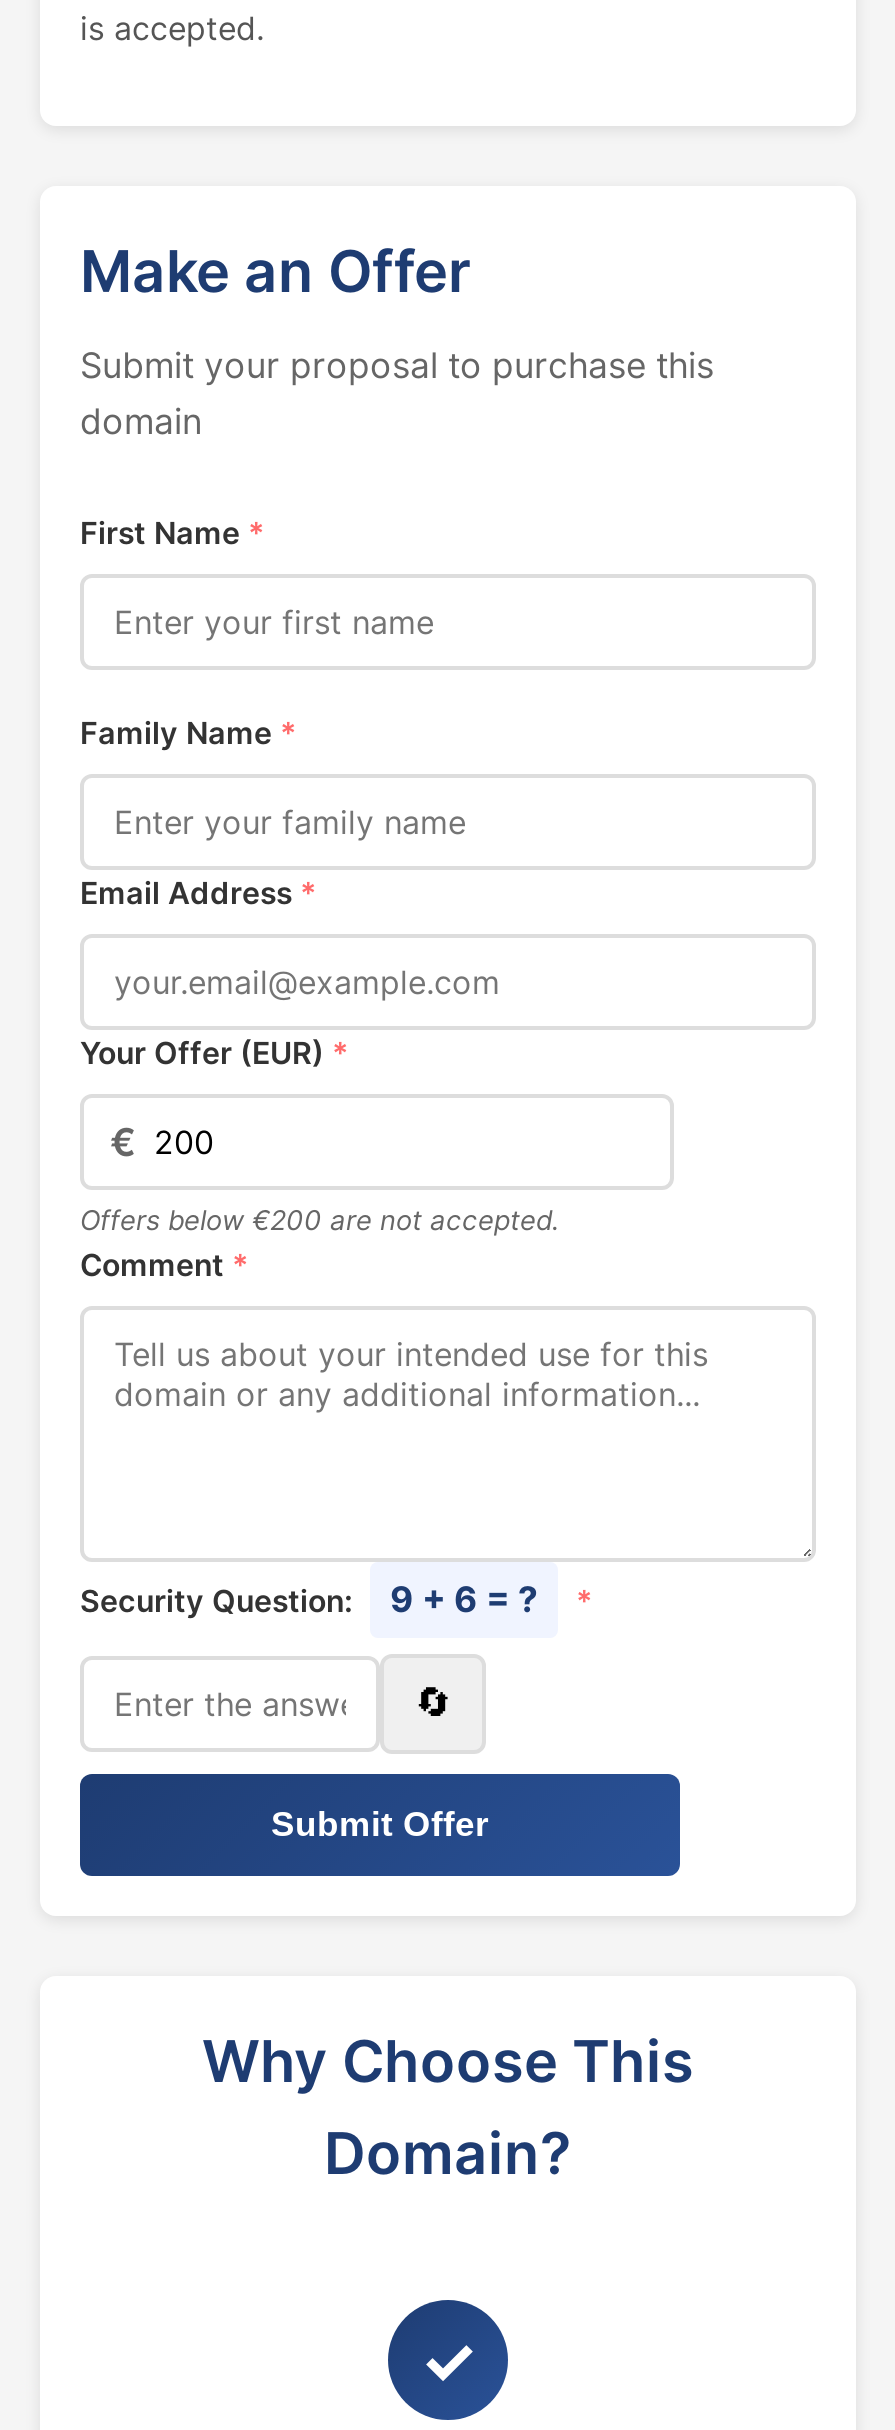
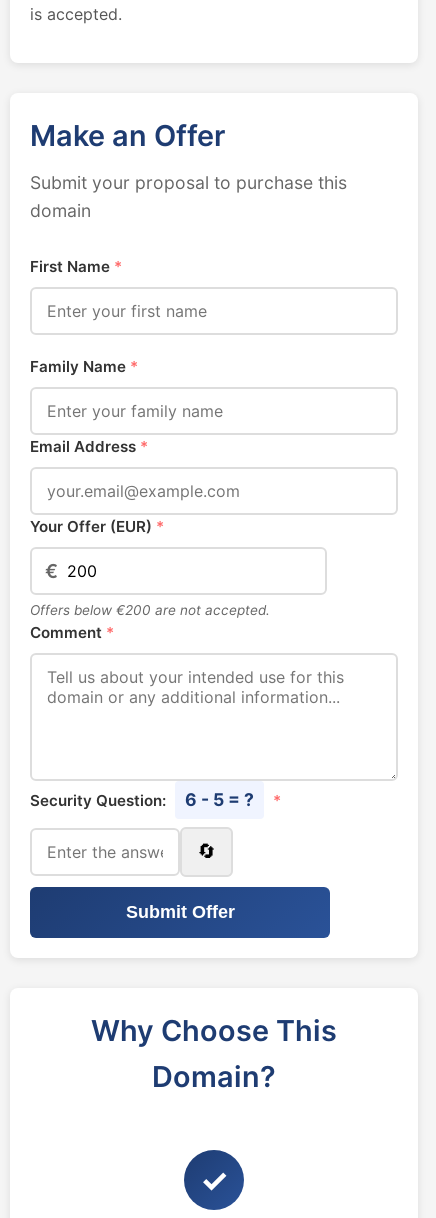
[390,1578,538,1620] 9 + 6 = ? -> [185,789,254,810] 6 - 5 = ?

